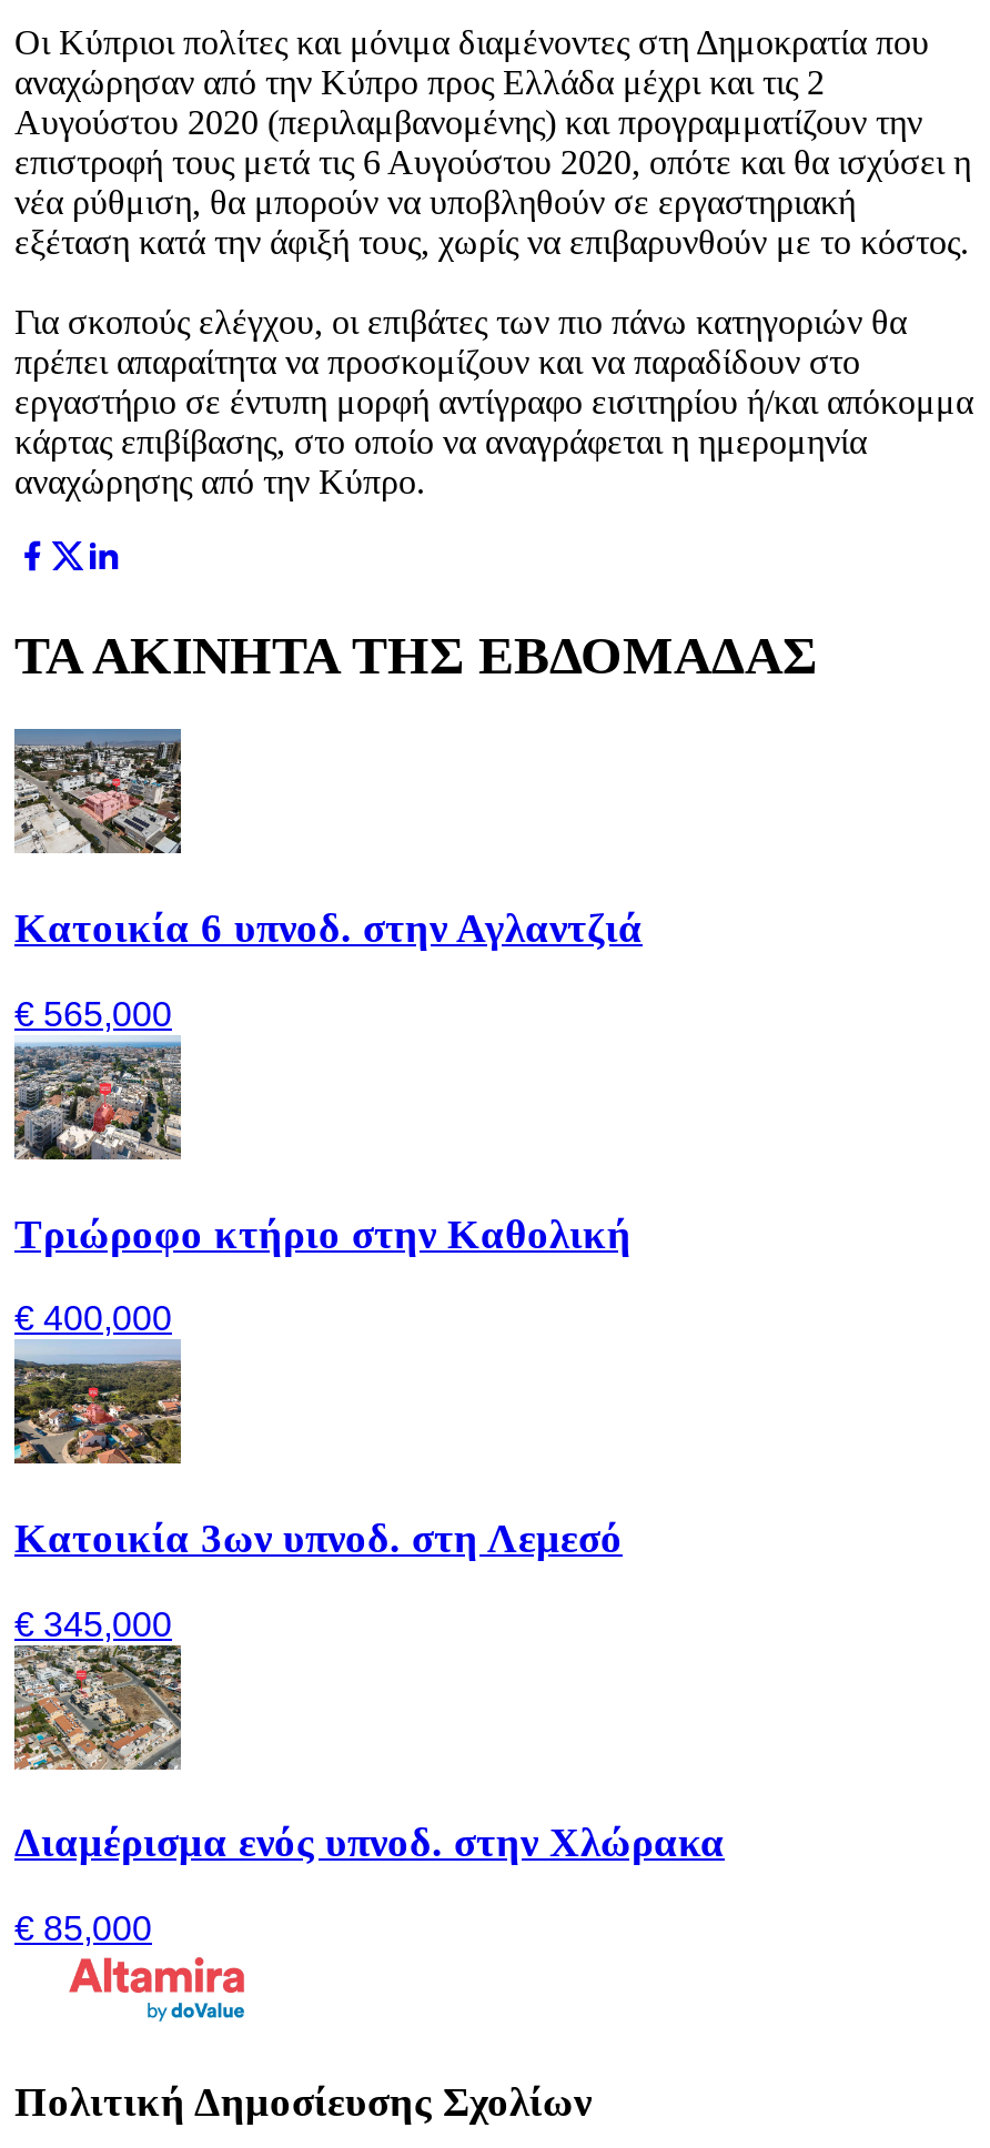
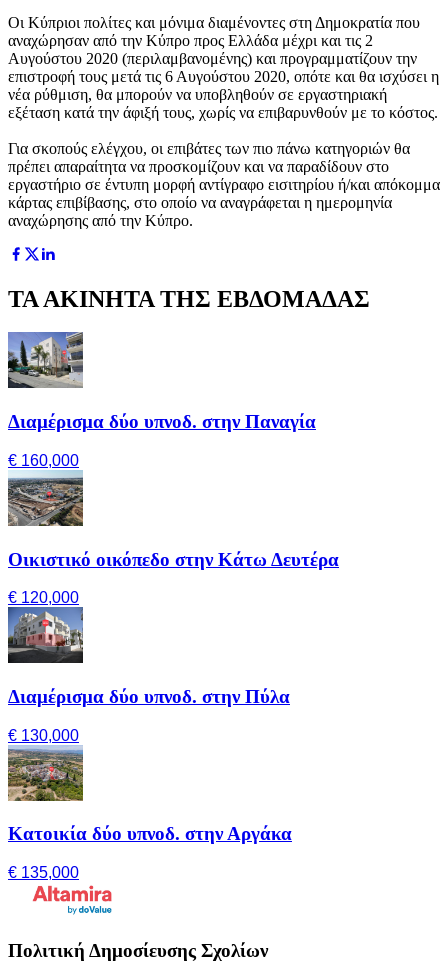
[12,729,643,951] [image] | Κατοικία 6 υπνοδ. στην Αγλαντζιά -> [7,332,316,432] [image] | Διαμέρισμα δύο υπνοδ. στην Παναγία
[14,995,172,1033] € 565,000 -> [8,452,79,469] € 160,000
[12,1048,632,1256] [image] | Τριώροφο κτήριο στην Καθολική -> [8,476,339,570] [image] | Οικιστικό οικόπεδο στην Κάτω Δευτέρα
[14,1300,172,1338] € 400,000 -> [8,589,79,606] € 120,000
[12,1355,623,1561] [image] | Κατοικία 3ων υπνοδ. στη Λεμεσό -> [7,614,290,707] [image] | Διαμέρισμα δύο υπνοδ. στην Πύλα
[14,1605,172,1643] € 345,000 -> [8,727,79,744] € 130,000
[14,1659,725,1866] [image] | Διαμέρισμα ενός υπνοδ. στην Χλώρακα -> [8,751,292,844] [image] | Κατοικία δύο υπνοδ. στην Αργάκα
[14,1910,152,1948] € 85,000 -> [8,864,79,881] € 135,000

